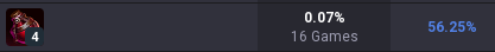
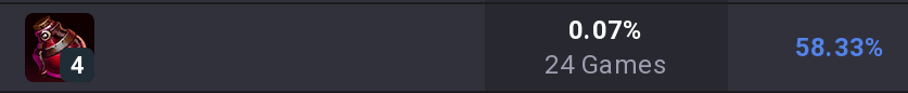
[427,19,477,35] 56.25% -> [795,32,886,63] 58.33%
[290,28,358,45] 16 Games -> [545,50,668,80] 24 Games

